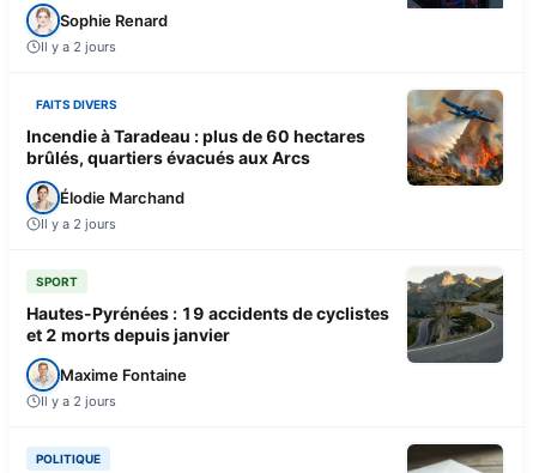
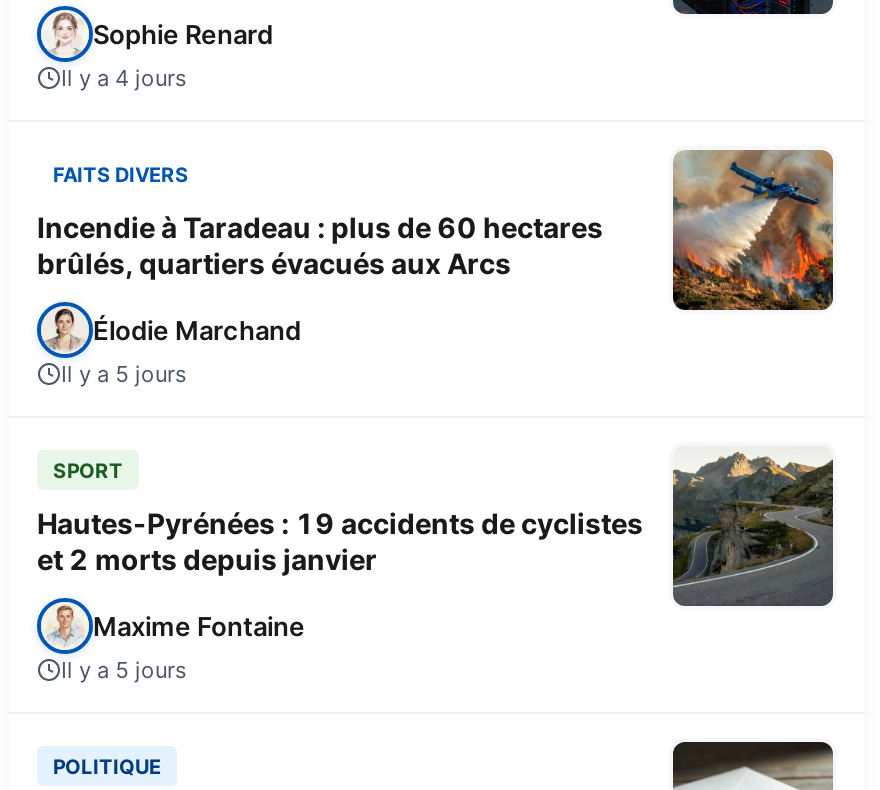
[41,38,116,55] Il y a 2 jours -> [61,63,187,91] Il y a 4 jours
[41,215,116,232] Il y a 2 jours -> [61,359,187,387] Il y a 5 jours
[41,392,116,409] Il y a 2 jours -> [61,655,187,683] Il y a 5 jours

